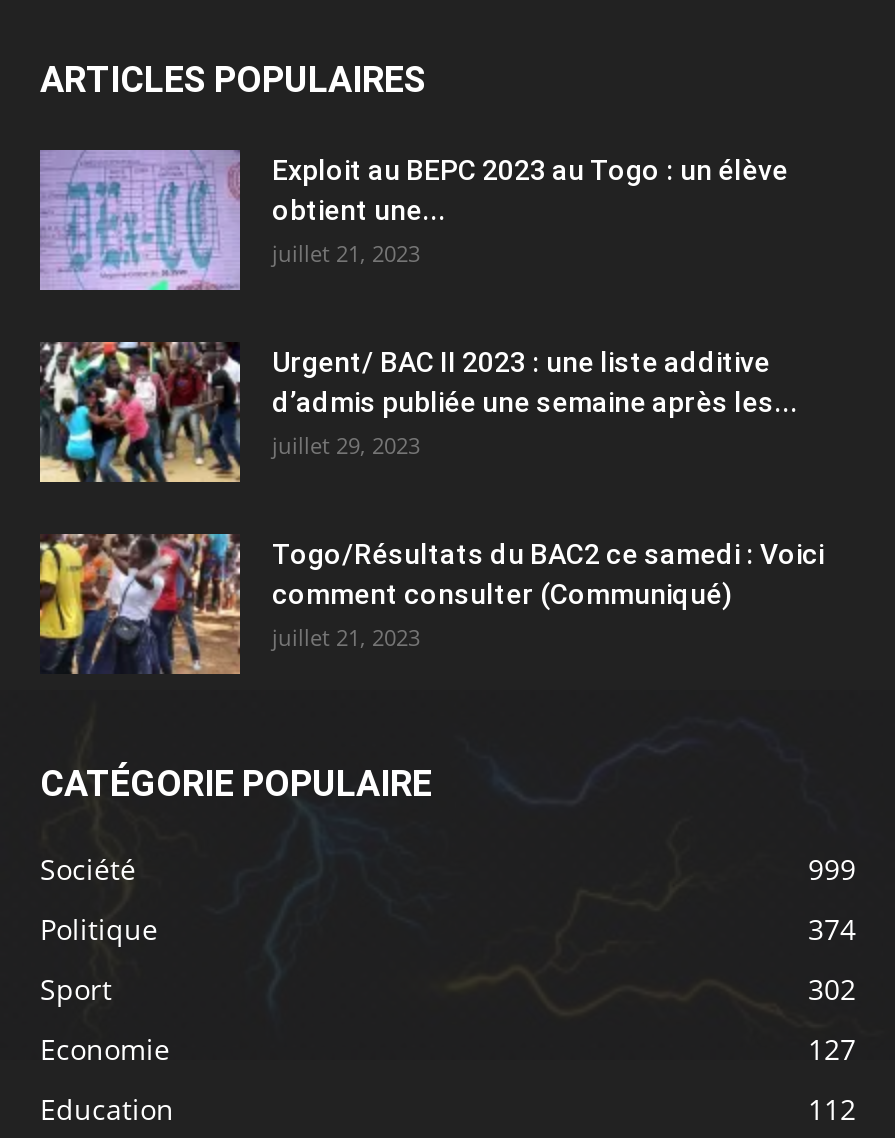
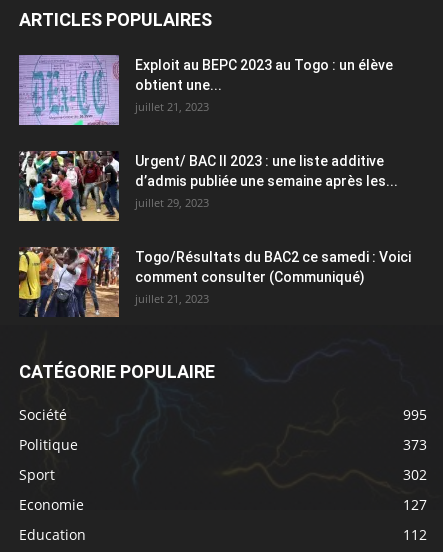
[808,851,856,889] 999 -> [403,405,427,424] 995
[808,911,856,949] 374 -> [403,435,427,454] 373

